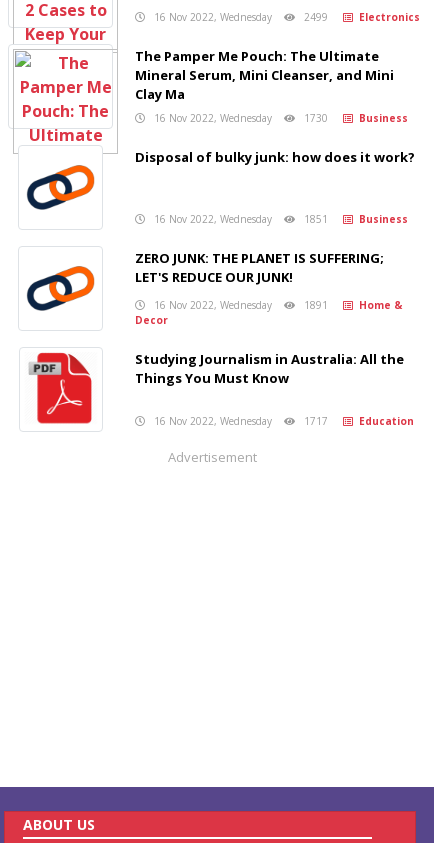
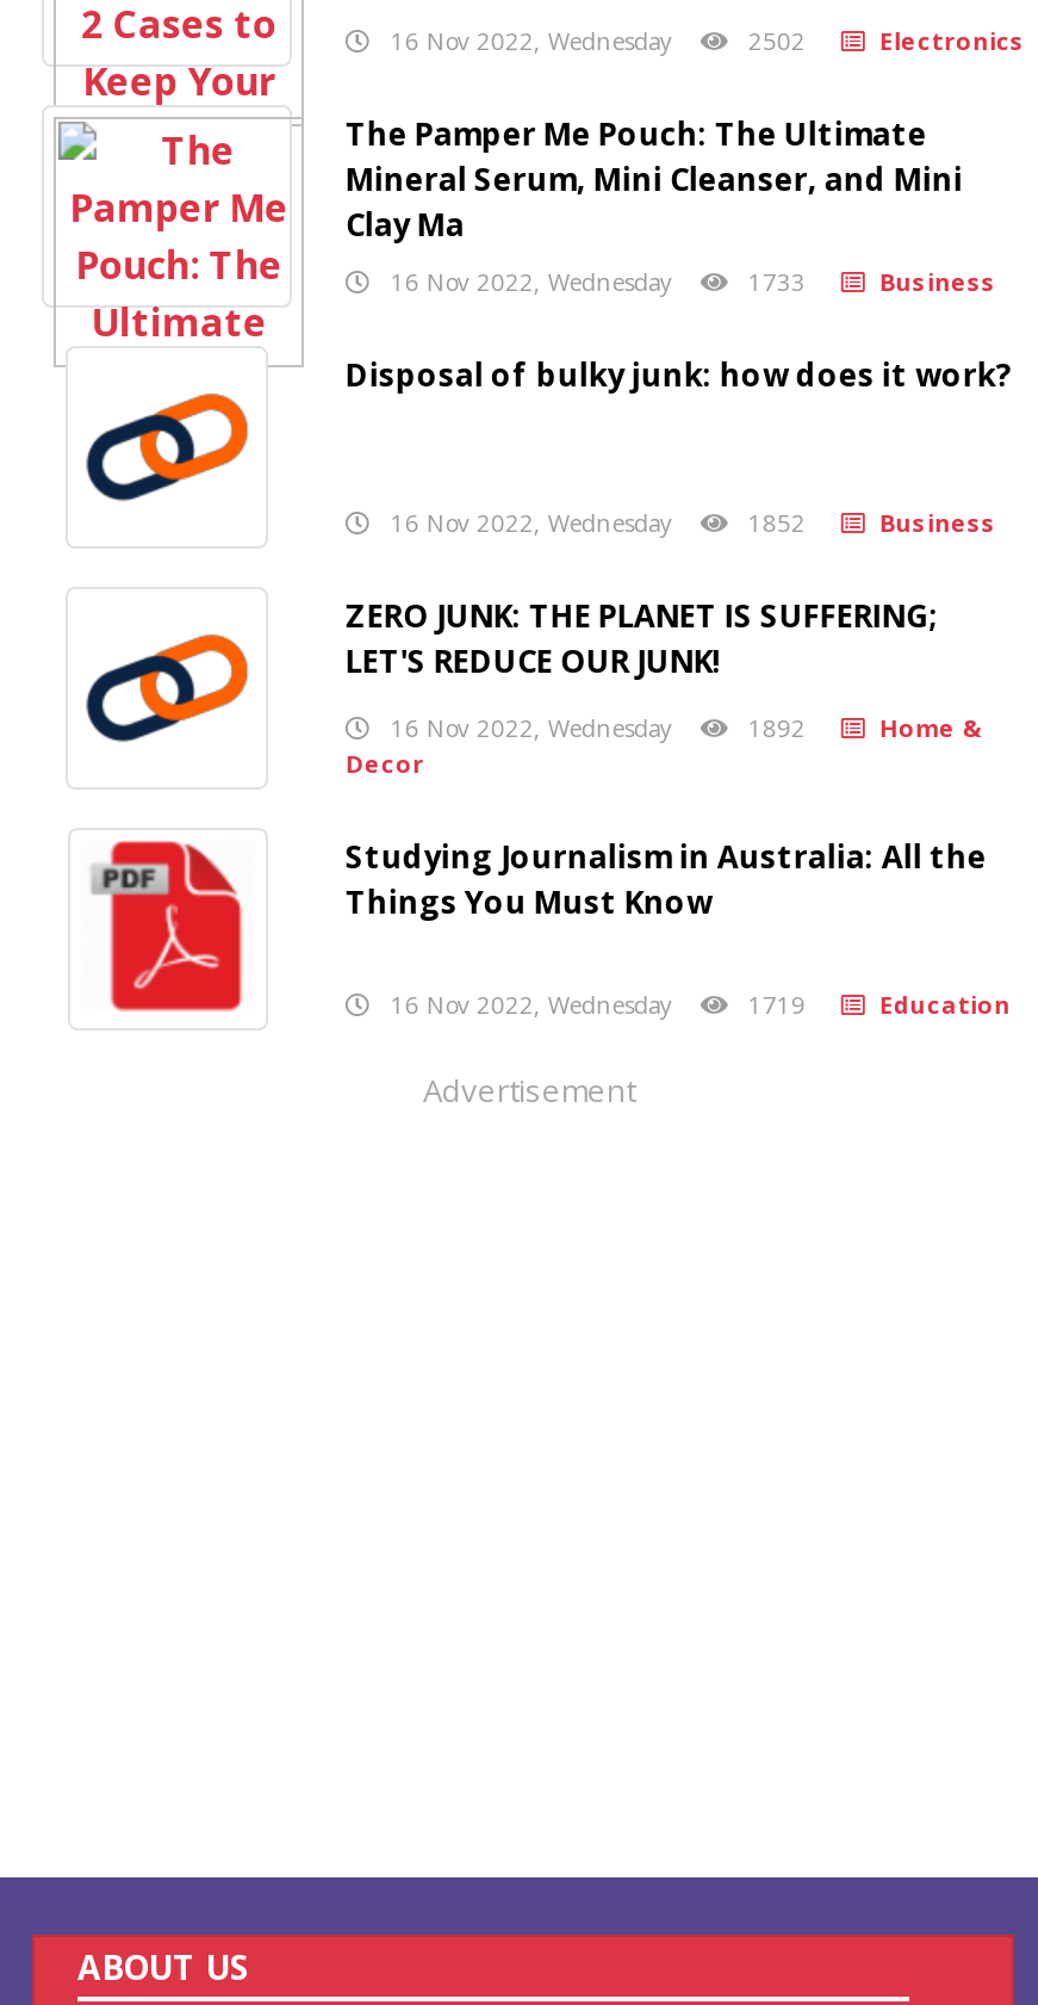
[145,10,420,24] 16 Nov 2022, Wednesday 2499 Electronics -> [369,24,1024,57] 16 Nov 2022, Wednesday 2502 Electronics
[145,111,408,125] 16 Nov 2022, Wednesday 1730 Business -> [369,265,996,298] 16 Nov 2022, Wednesday 1733 Business
[145,212,408,226] 16 Nov 2022, Wednesday 1851 Business -> [369,505,996,539] 16 Nov 2022, Wednesday 1852 Business
[145,298,402,312] 16 Nov 2022, Wednesday 1891 Home & -> [369,711,982,744] 16 Nov 2022, Wednesday 1892 Home &
[145,414,414,428] 16 Nov 2022, Wednesday 1717 Education -> [369,987,1010,1021] 16 Nov 2022, Wednesday 1719 Education

